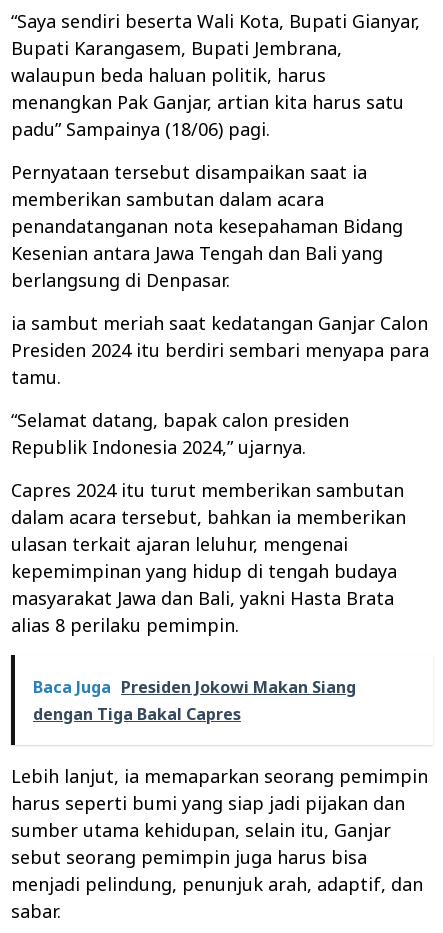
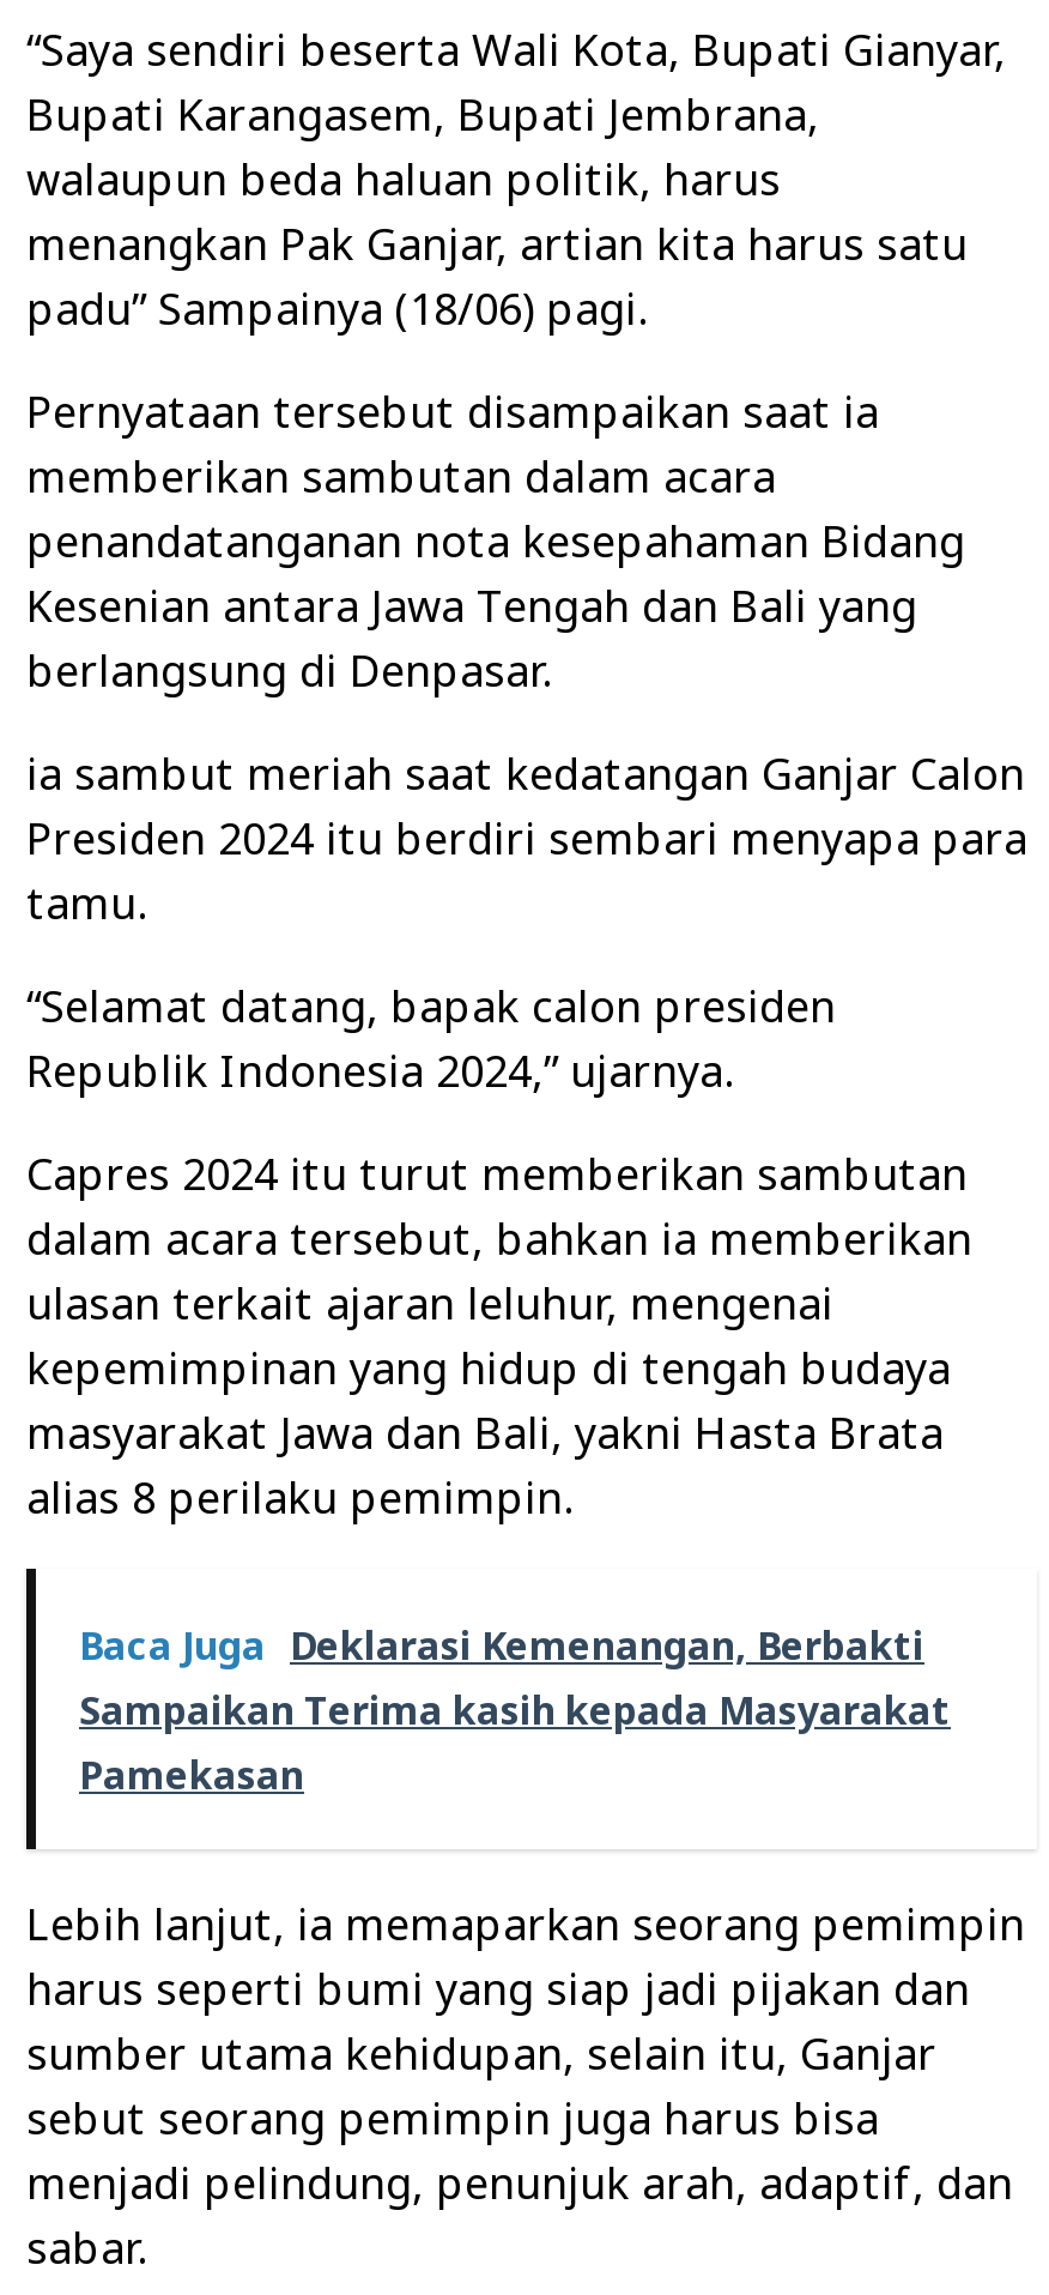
[33,676,356,725] Baca Juga Presiden Jokowi Makan Siang | dengan Tiga Bakal Capres -> [79,1619,951,1801] Baca Juga Deklarasi Kemenangan, Berbakti | Sampaikan Terima kasih kepada Masyarakat | Pamekasan

